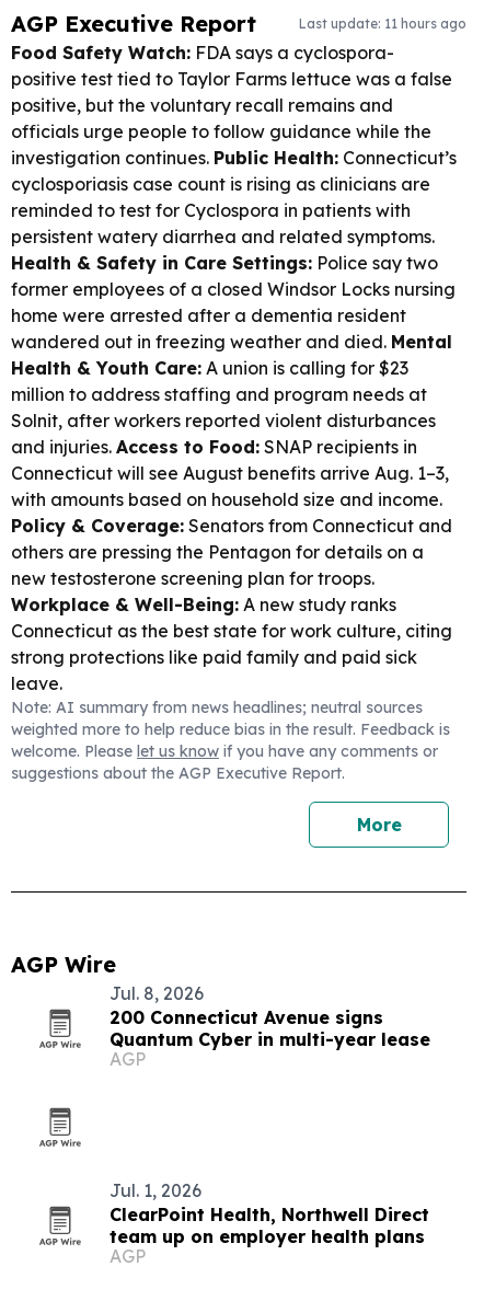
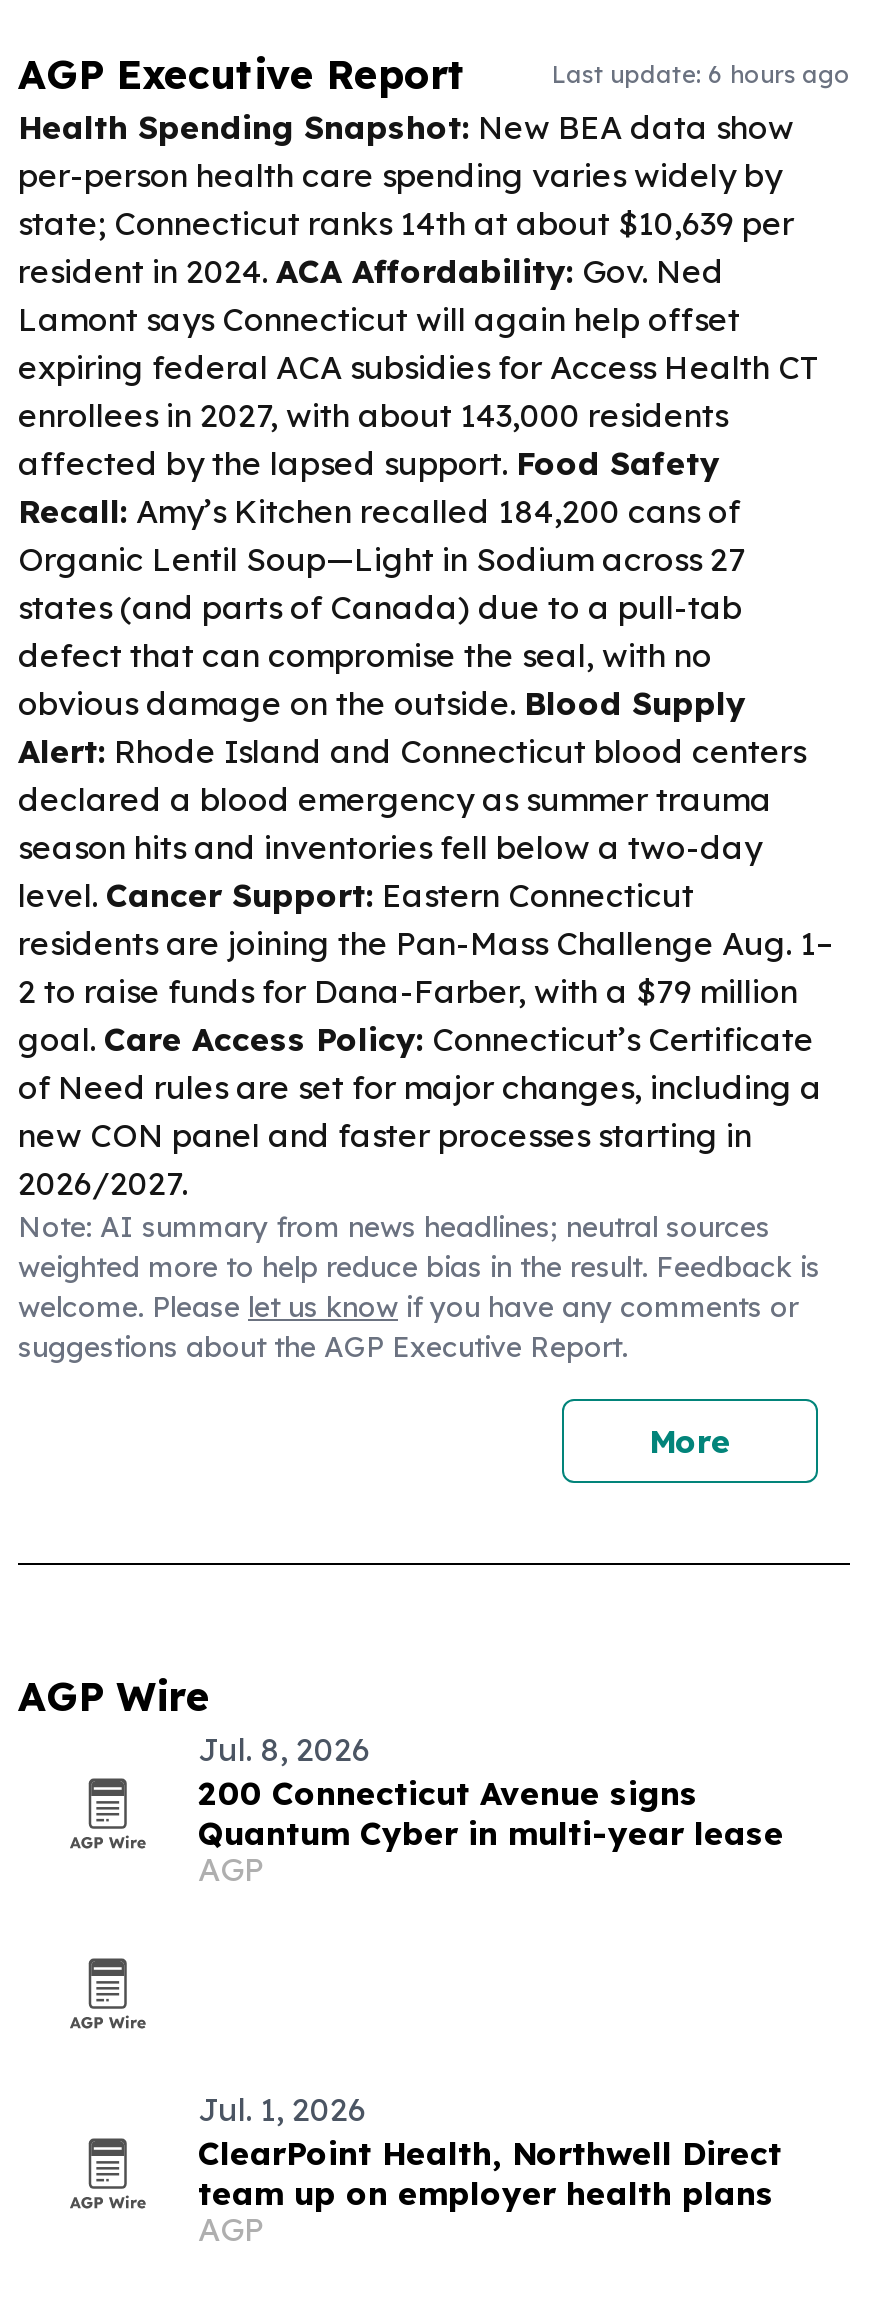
[11,15,466,694] Last update: 11 hours ago | Food Safety Watch: FDA says a cyclospora- | positive test tied to Taylor Farms lettuce was a false | positive, but the voluntary recall remains and | officials urge people to follow guidance while the | investigation continues. Public Health: Connecticut’s | cyclosporiasis case count is rising as clinicians are | reminded to test for Cyclospora in patients with | persistent watery diarrhea and related symptoms. | Health & Safety in Care Settings: Police say two | former employees of a closed Windsor Locks nursing | home were arrested after a dementia resident | wandered out in freezing weather and died. Mental | Health & Youth Care: A union is calling for $23 | million to address staffing and program needs at | Solnit, after workers reported violent disturbances | and injuries. Access to Food: SNAP recipients in | Connecticut will see August benefits arrive Aug. 1–3, | with amounts based on household size and income. | Policy & Coverage: Senators from Connecticut and | others are pressing the Pentagon for details on a | new testosterone screening plan for troops. | Workplace & Well-Being: A new study ranks | Connecticut as the best state for work culture, citing | strong protections like paid family and paid sick | leave. -> [18,59,850,1203] Last update: 6 hours ago | Health Spending Snapshot: New BEA data show | per-person health care spending varies widely by | state; Connecticut ranks 14th at about $10,639 per | resident in 2024. ACA Affordability: Gov. Ned | Lamont says Connecticut will again help offset | expiring federal ACA subsidies for Access Health CT | enrollees in 2027, with about 143,000 residents | affected by the lapsed support. Food Safety | Recall: Amy’s Kitchen recalled 184,200 cans of | Organic Lentil Soup—Light in Sodium across 27 | states (and parts of Canada) due to a pull-tab | defect that can compromise the seal, with no | obvious damage on the outside. Blood Supply | Alert: Rhode Island and Connecticut blood centers | declared a blood emergency as summer trauma | season hits and inventories fell below a two-day | level. Cancer Support: Eastern Connecticut | residents are joining the Pan-Mass Challenge Aug. 1– | 2 to raise funds for Dana-Farber, with a $79 million | goal. Care Access Policy: Connecticut’s Certificate | of Need rules are set for major changes, including a | new CON panel and faster processes starting in | 2026/2027.

